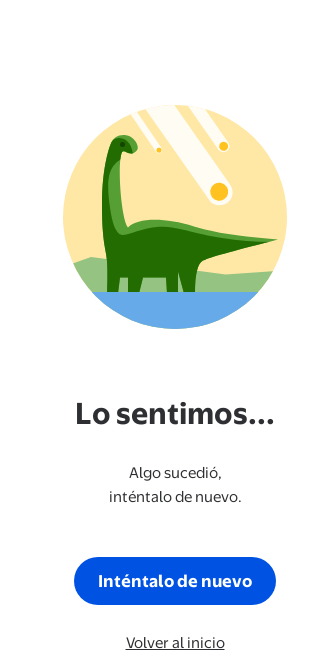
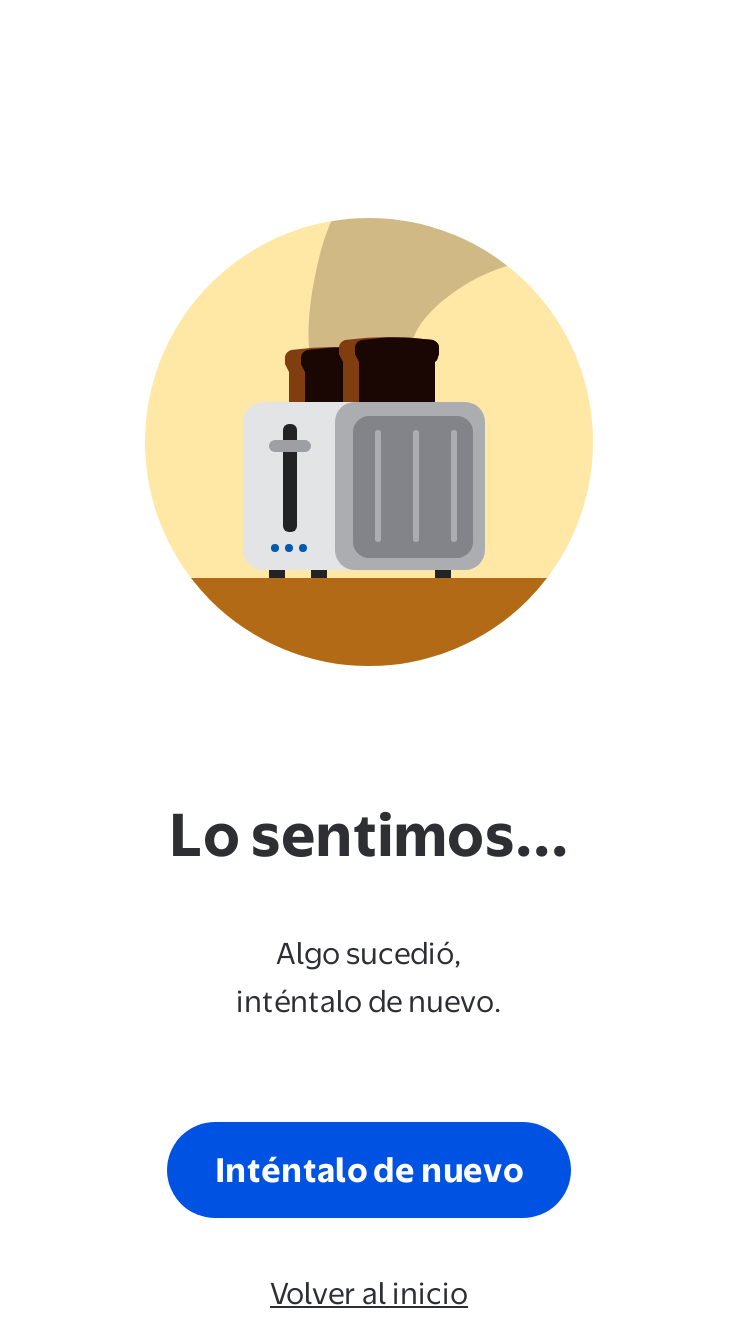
[73,106,277,330] [image] -> [167,218,567,668] [image]

